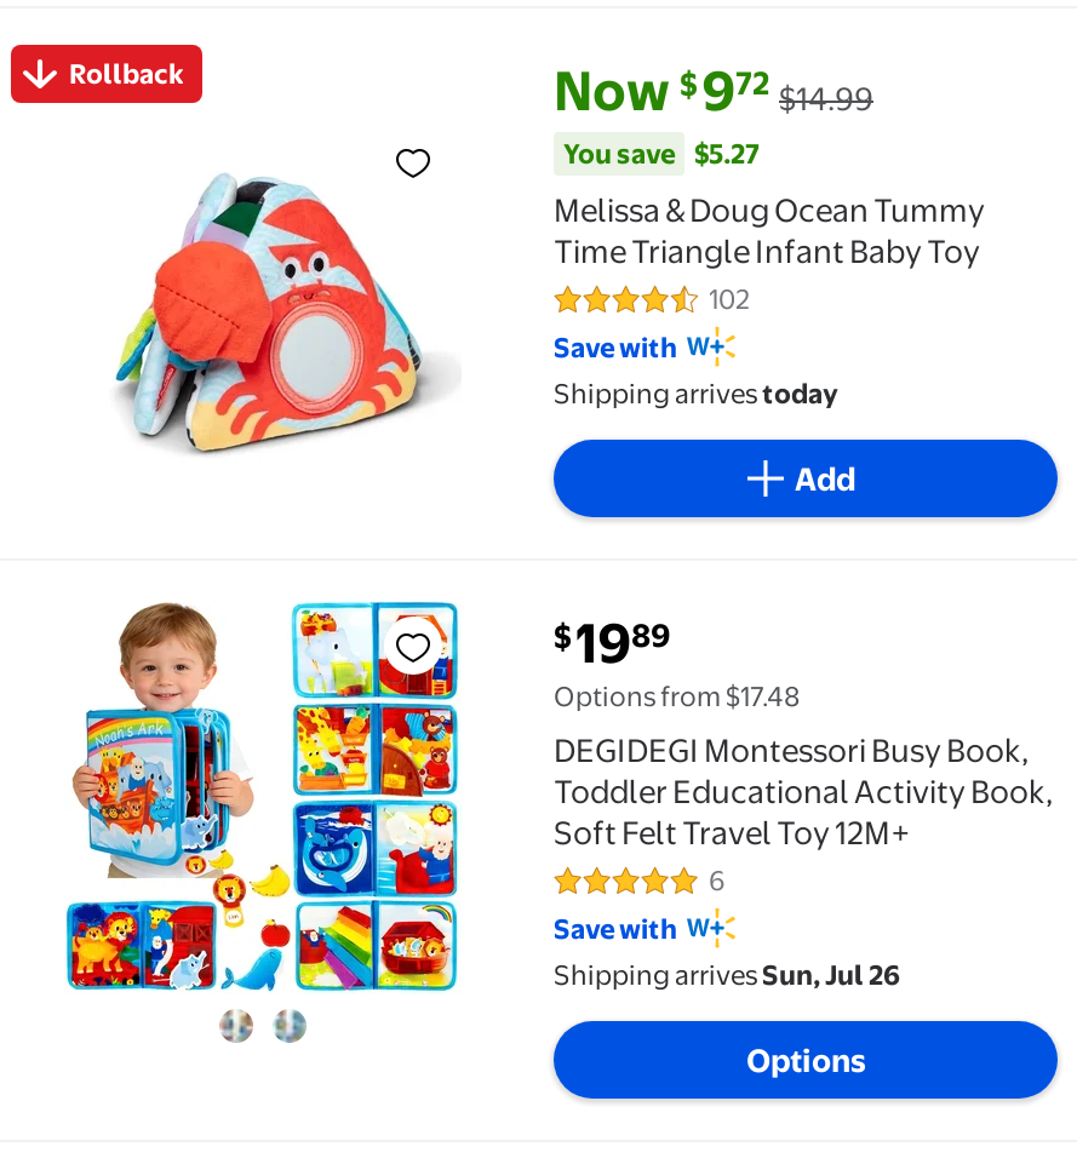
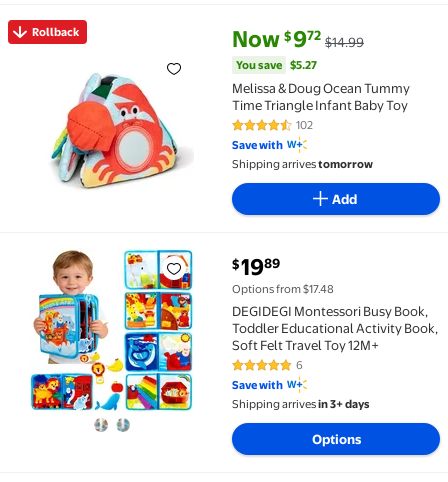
[554,377,837,411] Shipping arrivestoday -> [232,157,373,171] Shipping arrivestomorrow
[554,958,900,992] Shipping arrives Sun, Jul 26 -> [232,397,370,411] Shipping arrives in 3+ days

